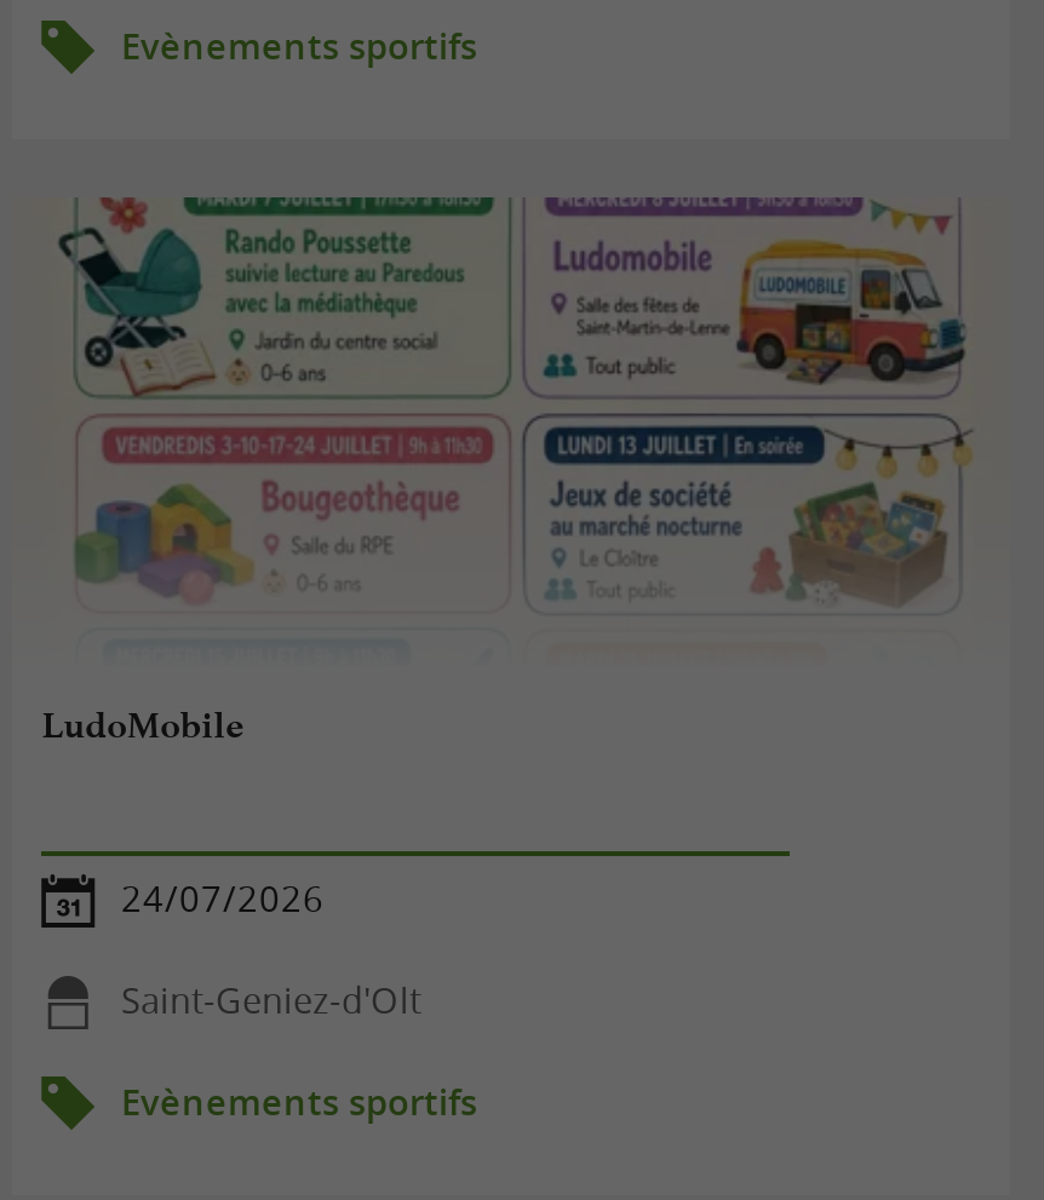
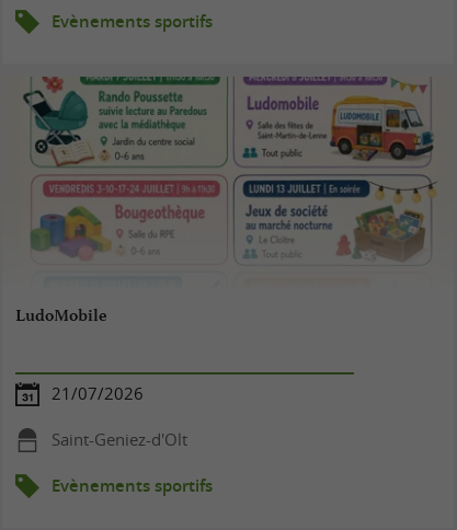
[121,875,325,921] 24/07/2026 -> [52,383,144,404] 21/07/2026

